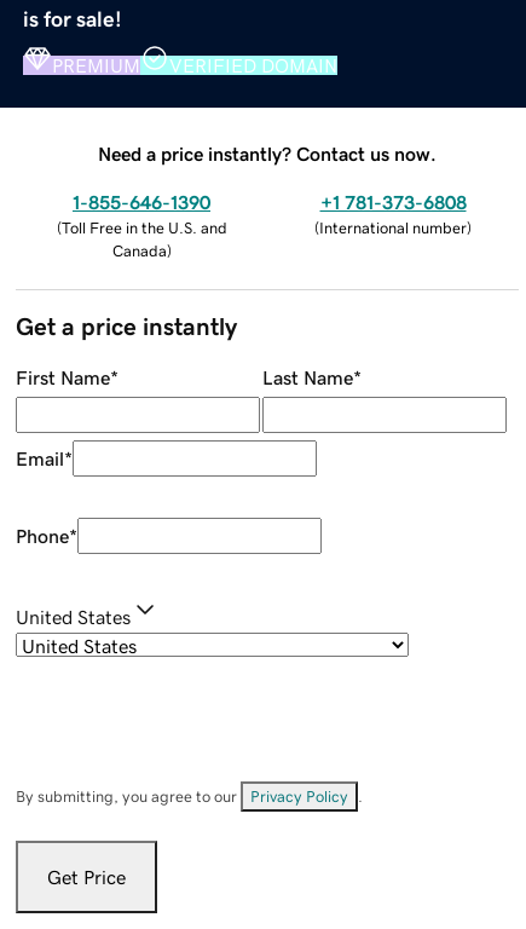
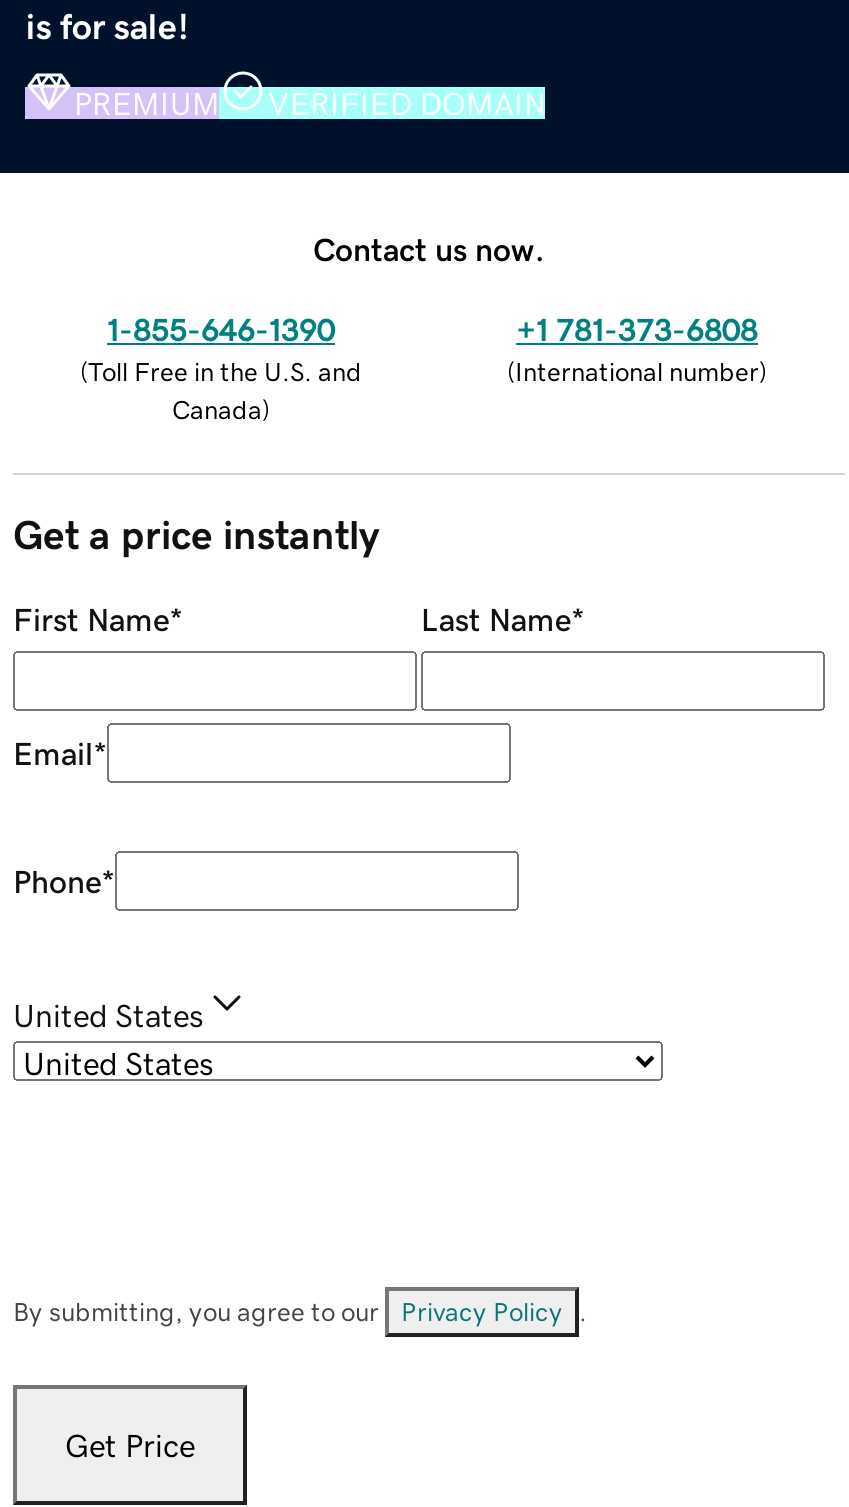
[98,143,437,163] Need a price instantly? Contact us now. -> [313,232,545,264] Contact us now.

